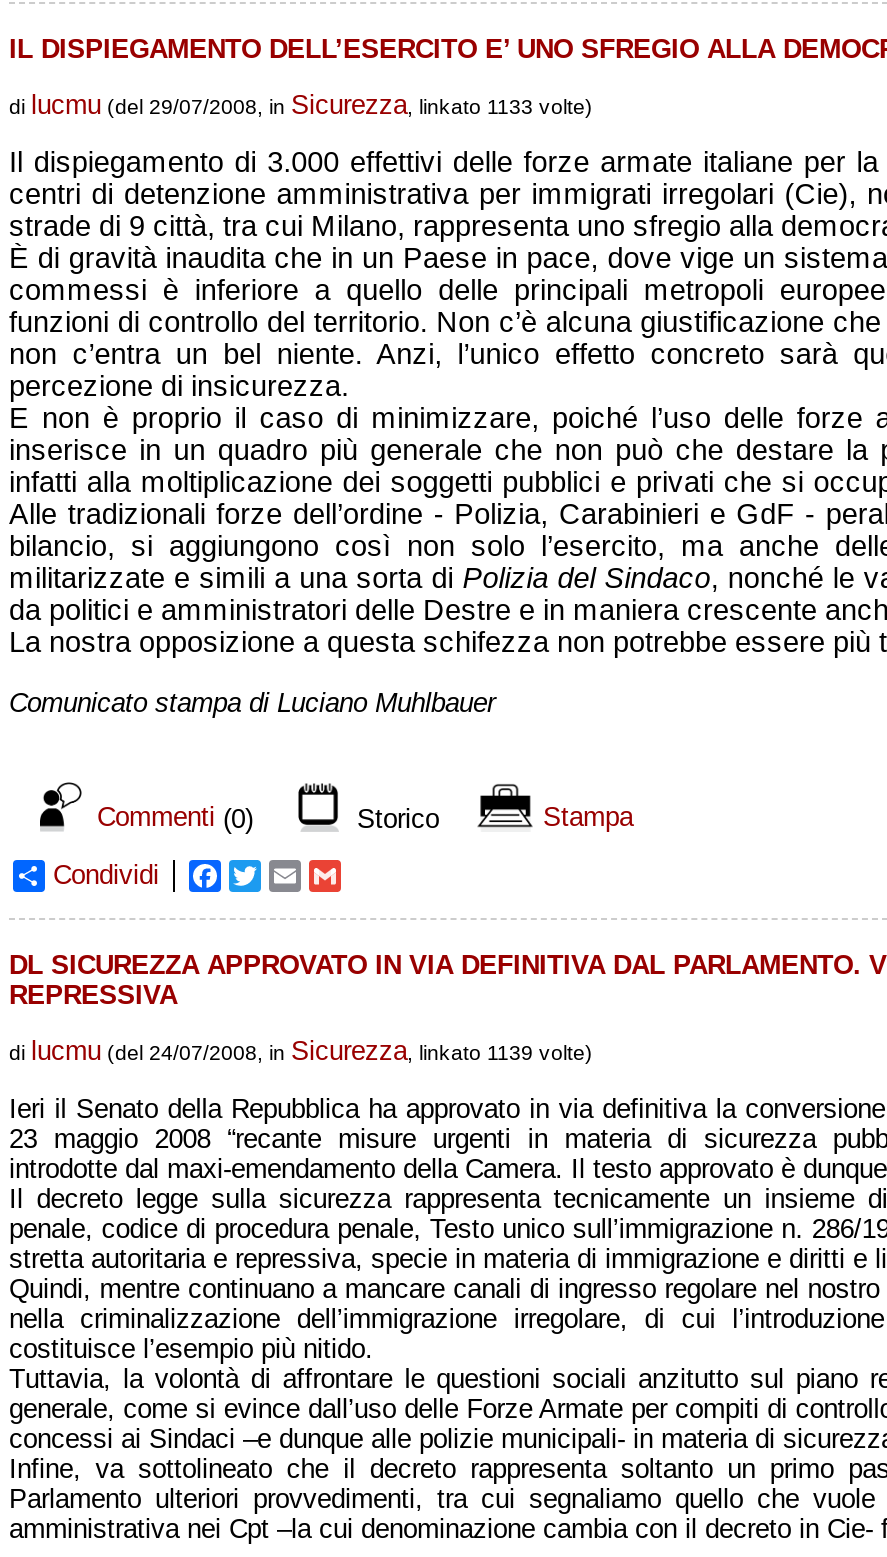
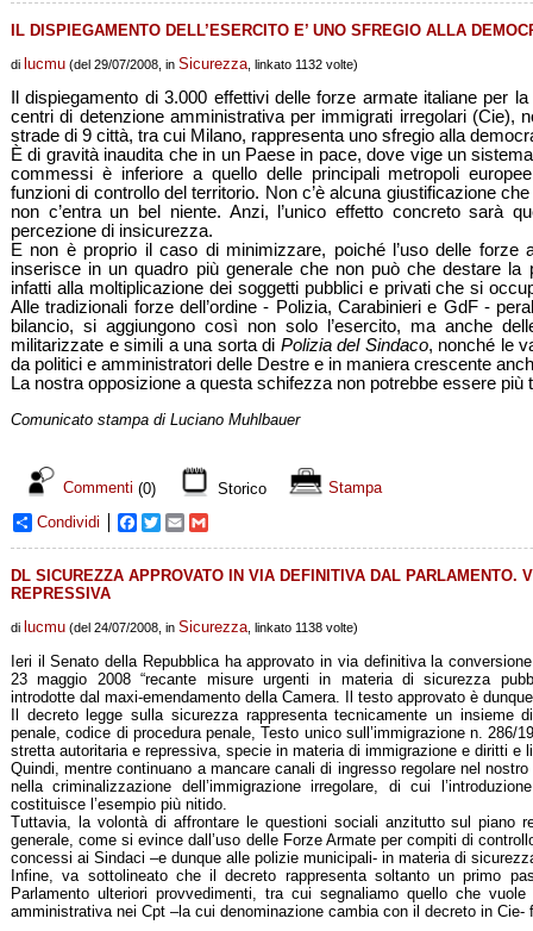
[9,90,593,120] di lucmu (del 29/07/2008, in Sicurezza, linkato 1133 volte) -> [11,55,358,72] di lucmu (del 29/07/2008, in Sicurezza, linkato 1132 volte)
[9,1037,593,1067] di lucmu (del 24/07/2008, in Sicurezza, linkato 1139 volte) -> [11,618,358,636] di lucmu (del 24/07/2008, in Sicurezza, linkato 1138 volte)

